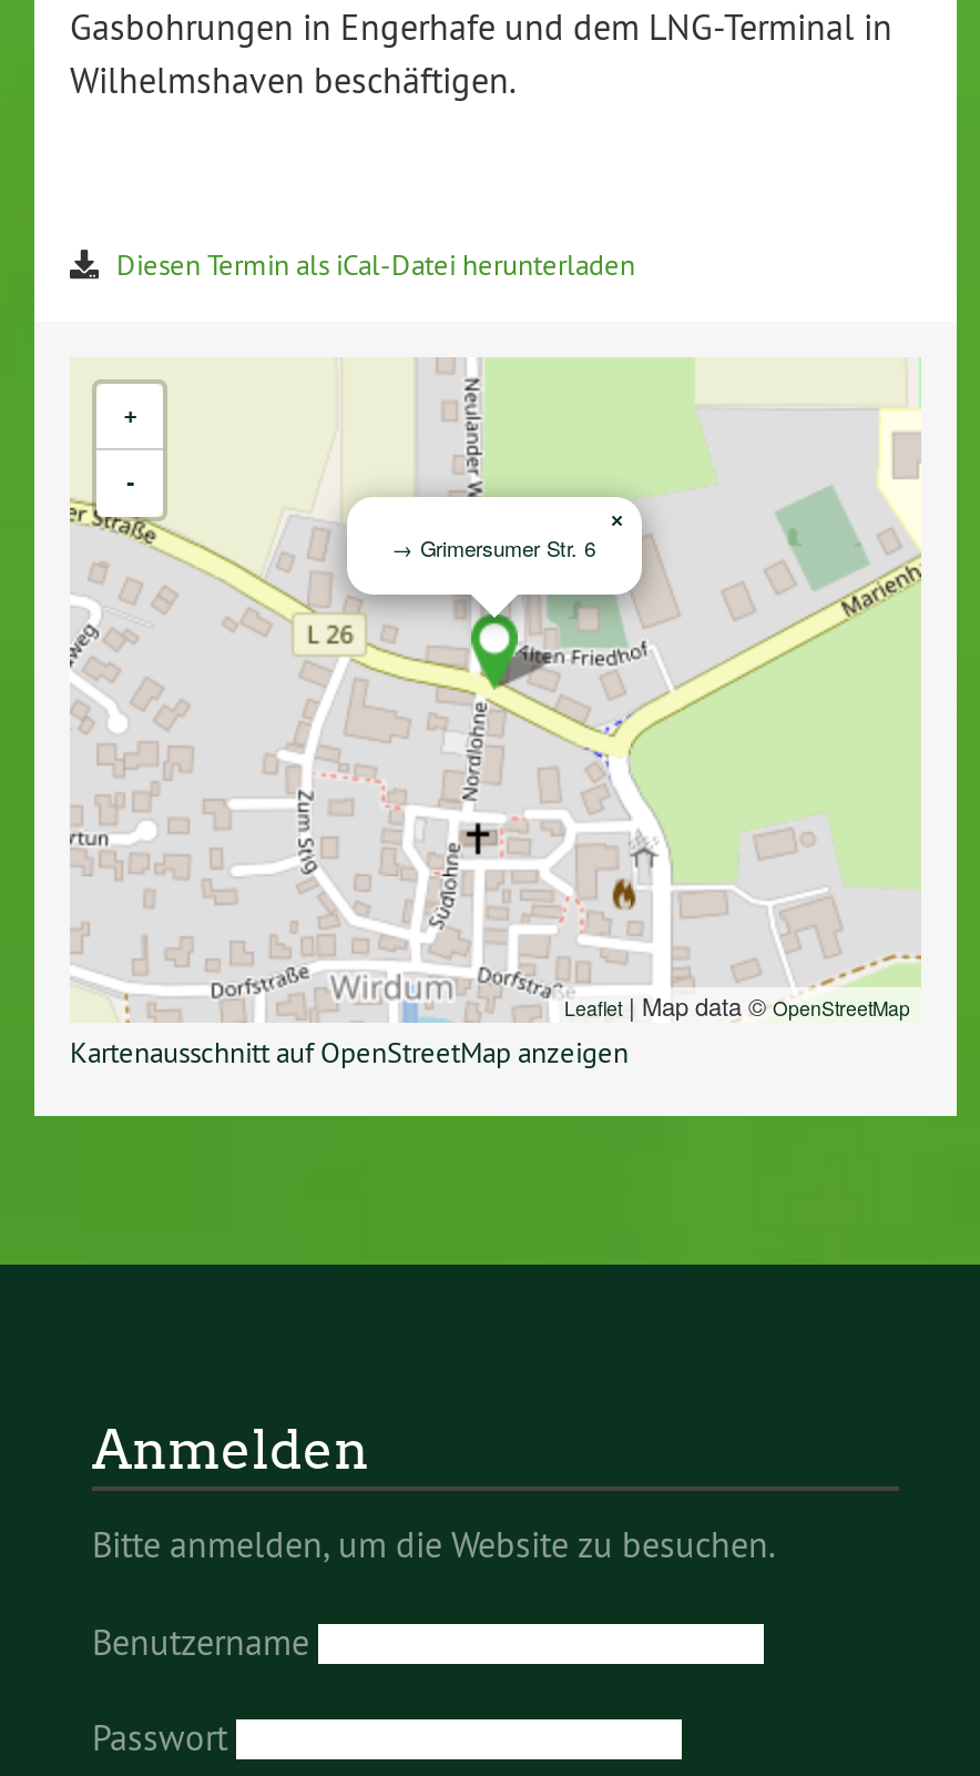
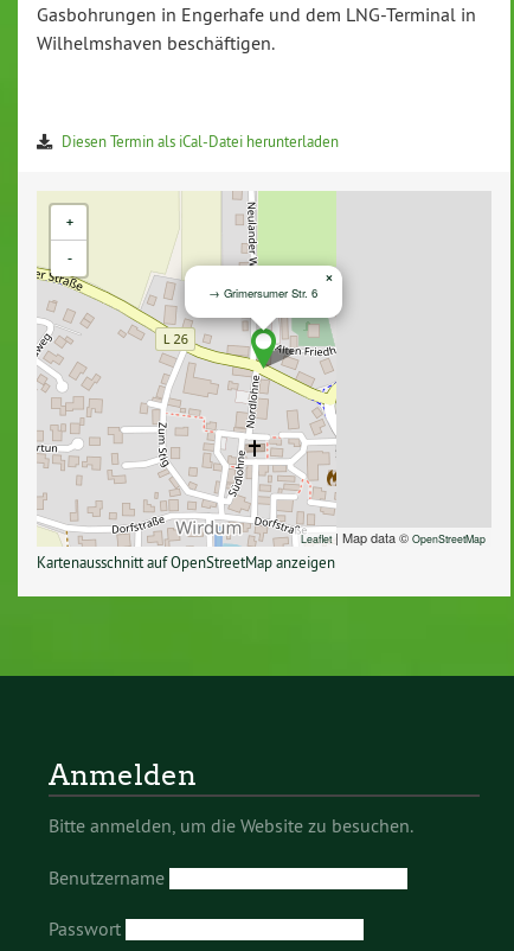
[631,359,921,983] [image] -> none

